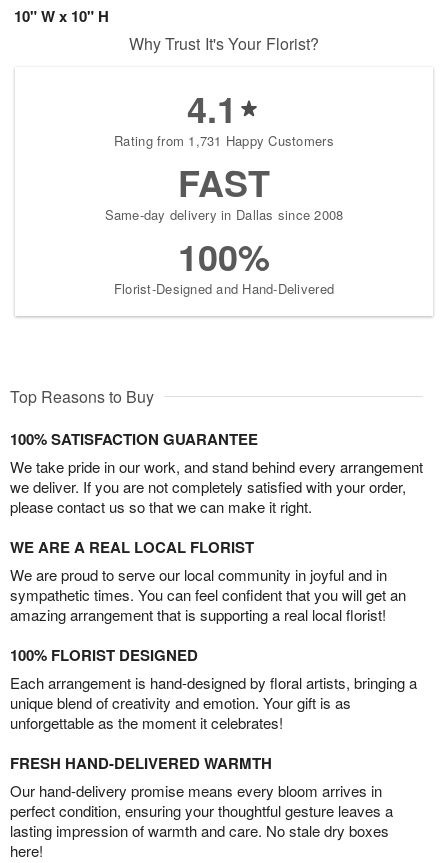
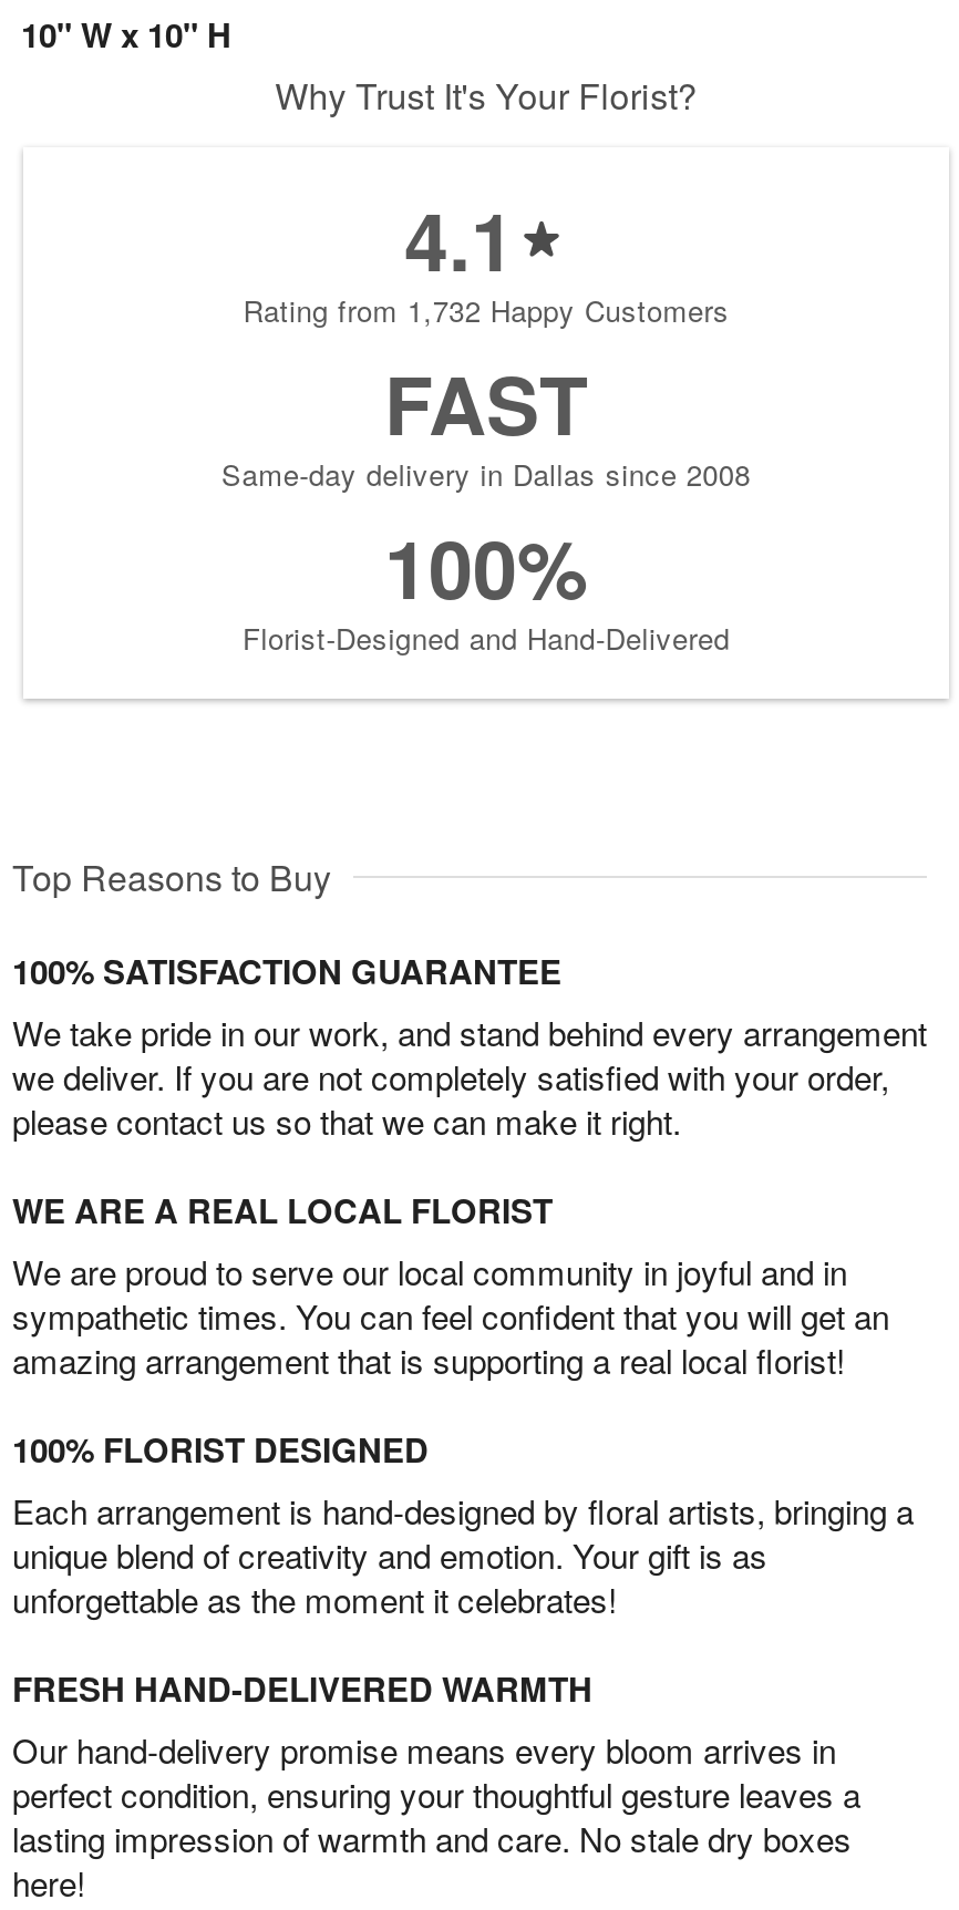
[114,131,334,150] Rating from 1,731 Happy Customers -> [243,290,729,332] Rating from 1,732 Happy Customers

